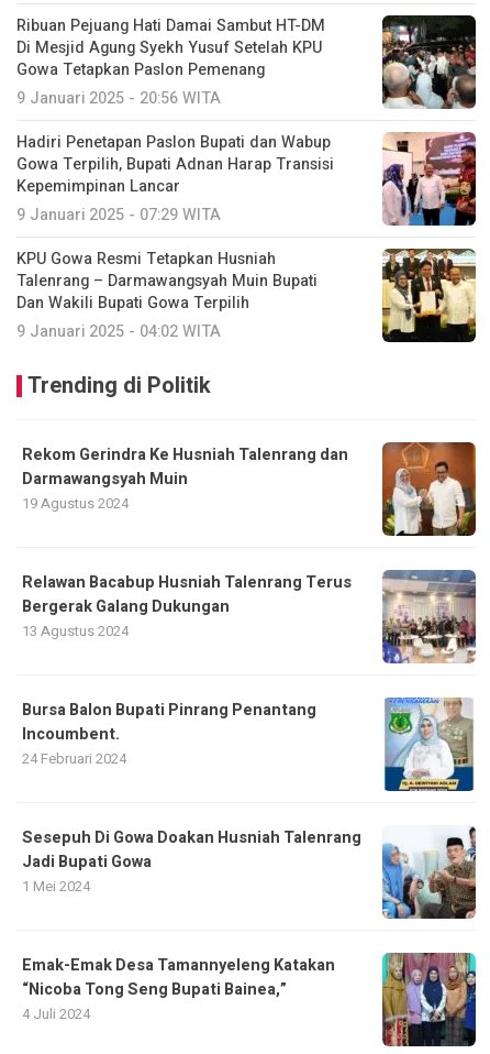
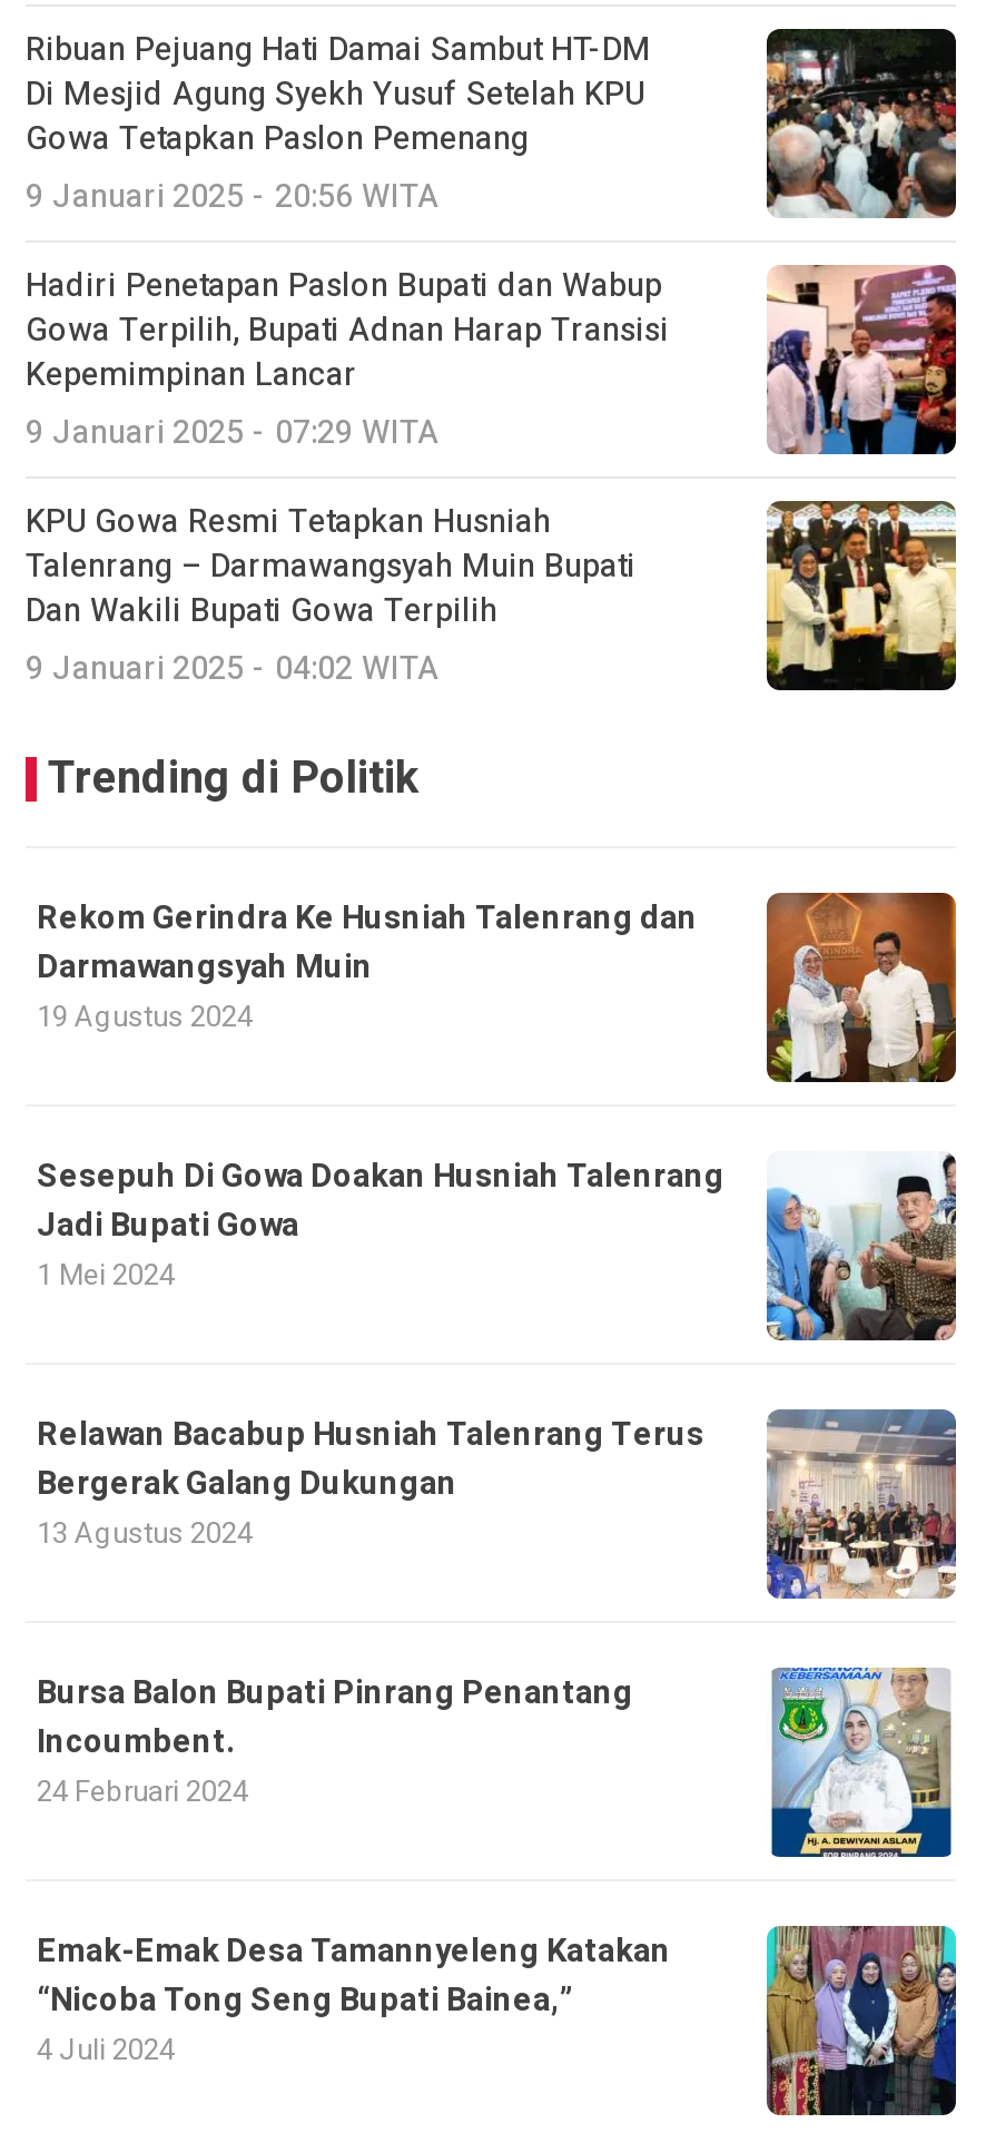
moved [22,569,478,769] -> [37,1407,960,1812]: [image] | Relawan Bacabup Husniah Talenrang Terus | Bergerak Galang Dukungan | 13 Agustus 2024 | Bursa Balon Bupati Pinrang Penantang | Incoumbent. | 24 Februari 2024
moved [22,825,477,919] -> [37,1151,958,1340]: [image] | Sesepuh Di Gowa Doakan Husniah Talenrang | Jadi Bupati Gowa | 1 Mei 2024

